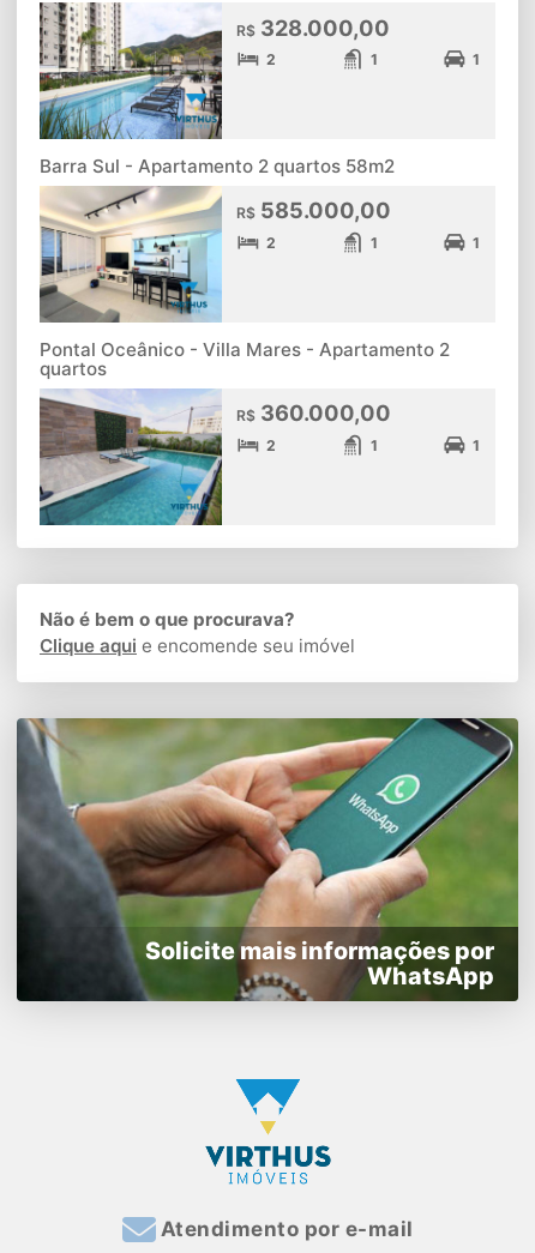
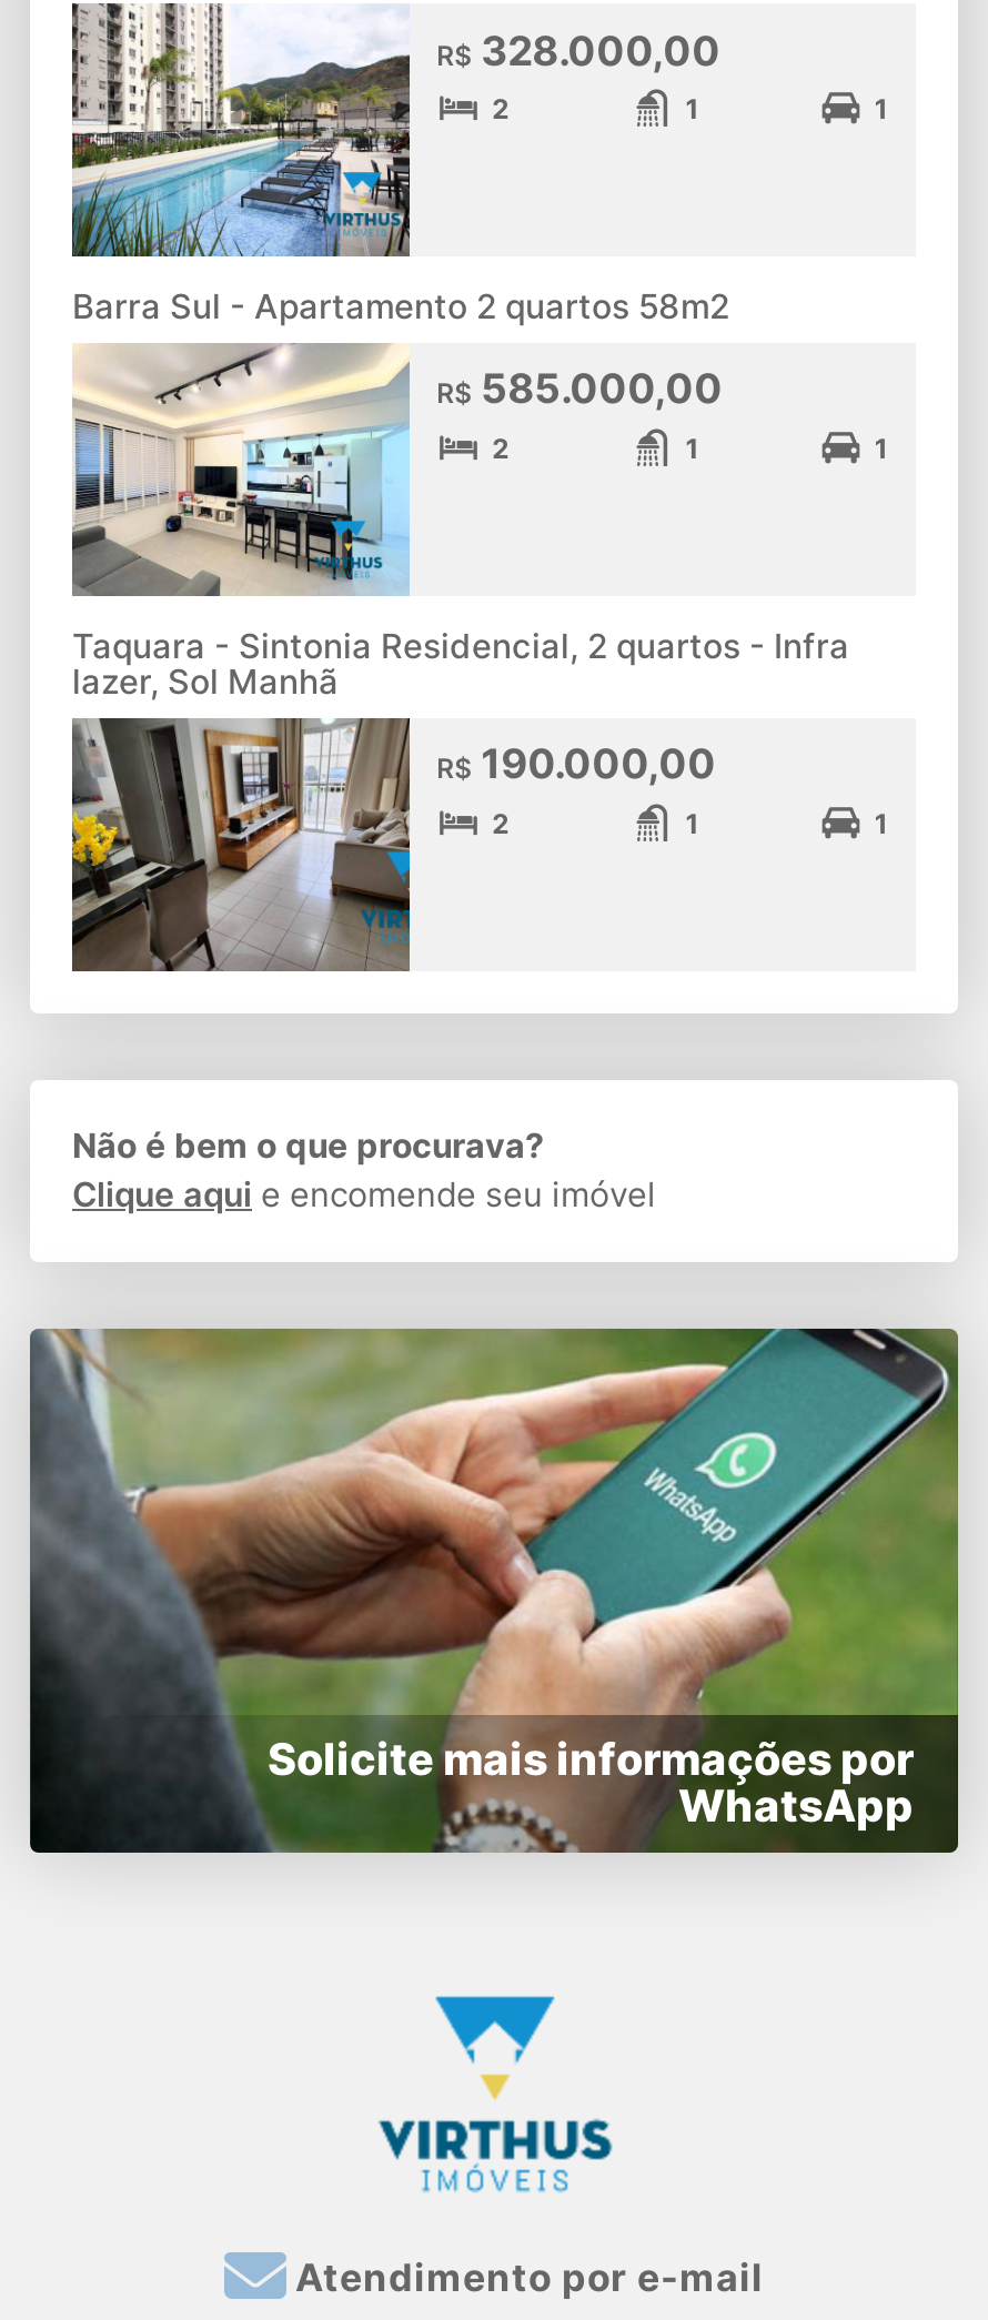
[40,338,450,380] Pontal Oceânico - Villa Mares - Apartamento 2 | quartos -> [72,625,849,703] Taquara - Sintonia Residencial, 2 quartos - Infra | lazer, Sol Manhã
[38,388,391,526] [image] | R$360.000,00 -> [70,716,716,974] [image] | R$190.000,00

